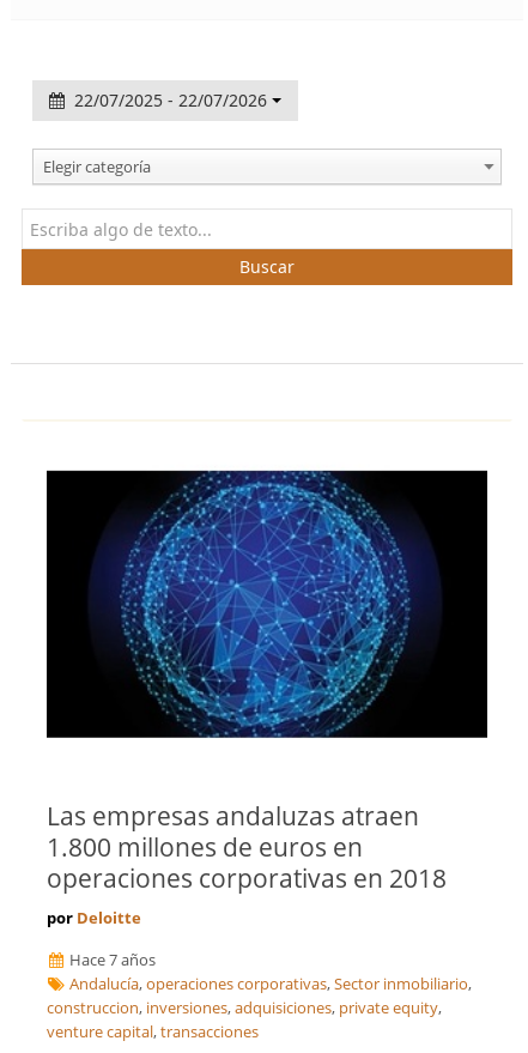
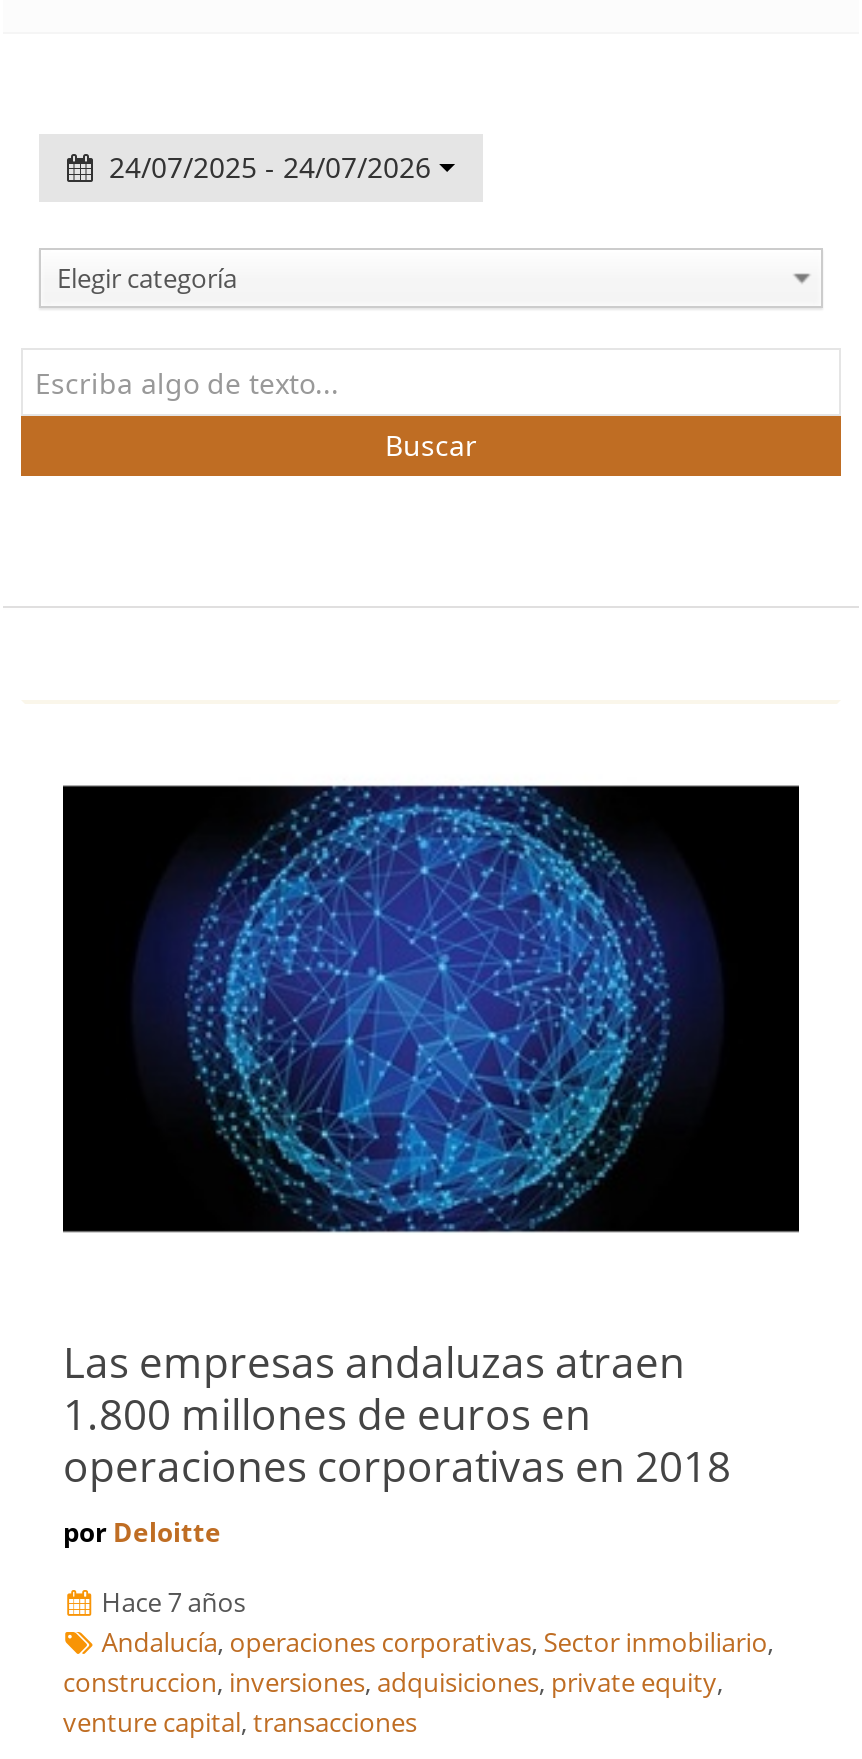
[74,89,267,111] 22/07/2025 - 22/07/2026 -> [109,148,431,186] 24/07/2025 - 24/07/2026

